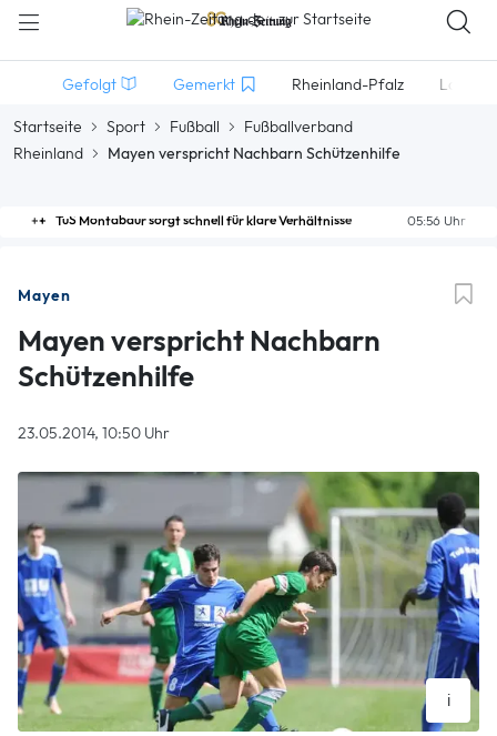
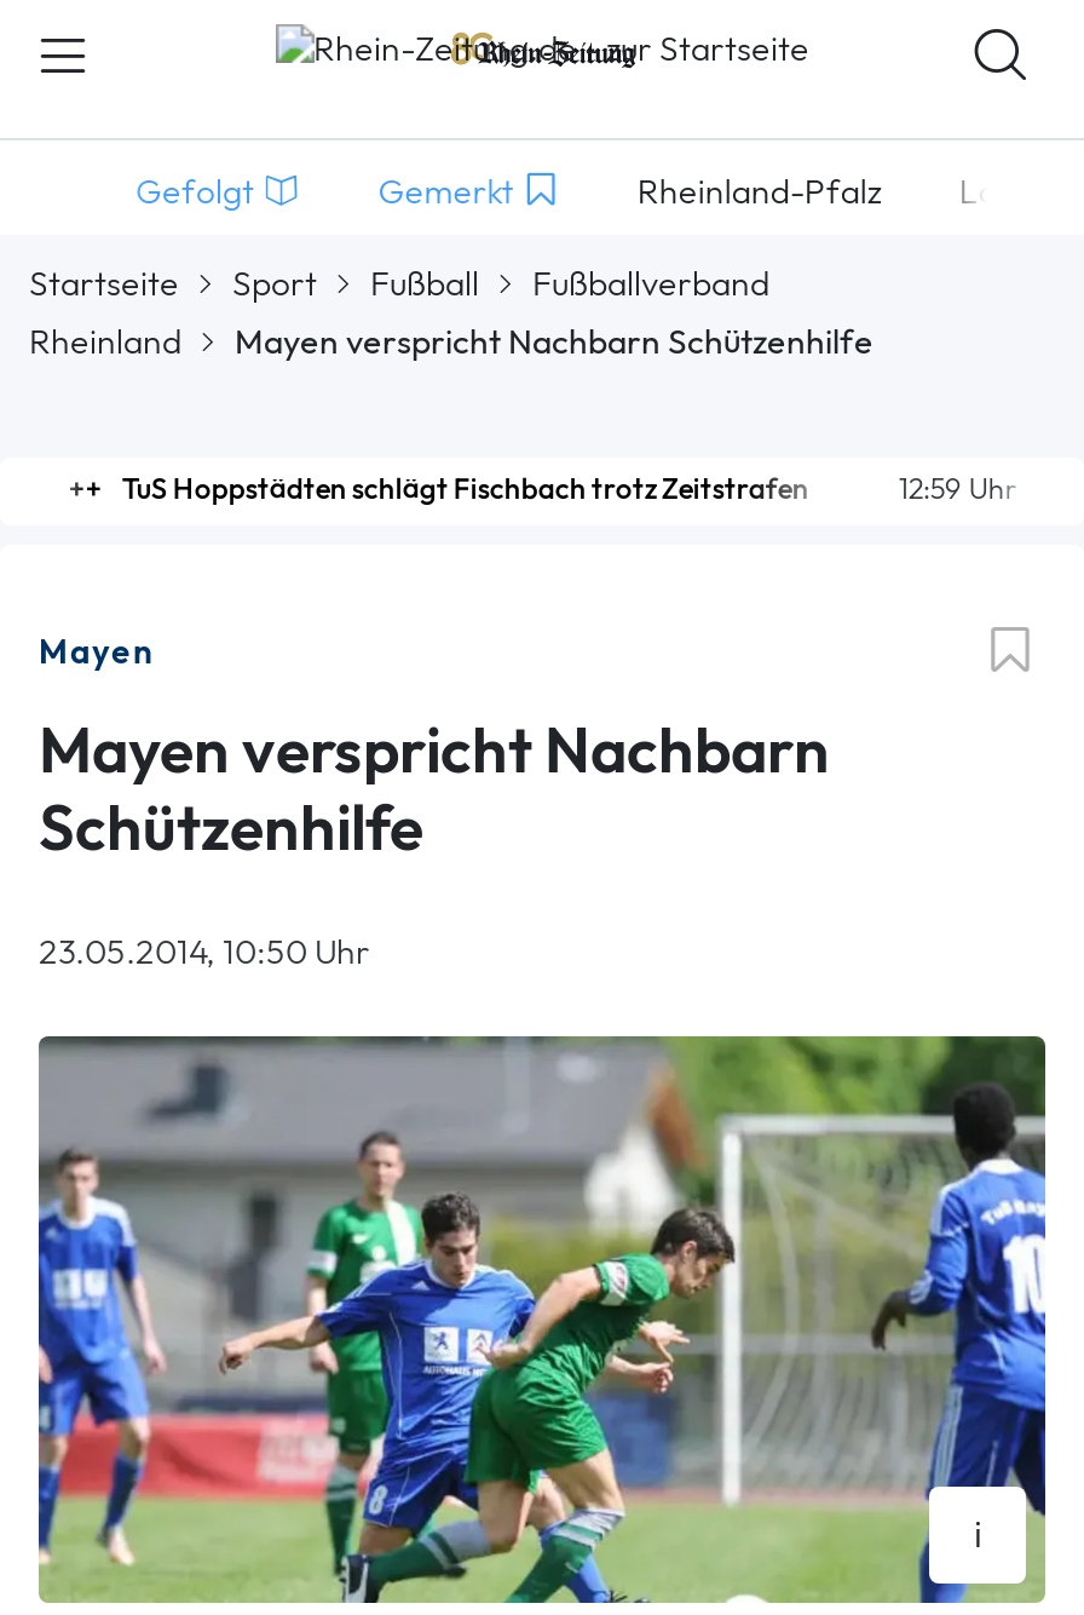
[55,212,466,230] 05:56 Uhr | TuS Montabaur sorgt schnell für klare Verhältnisse -> [121,470,1016,508] 12:59 Uhr | TuS Hoppstädten schlägt Fischbach trotz Zeitstrafen

